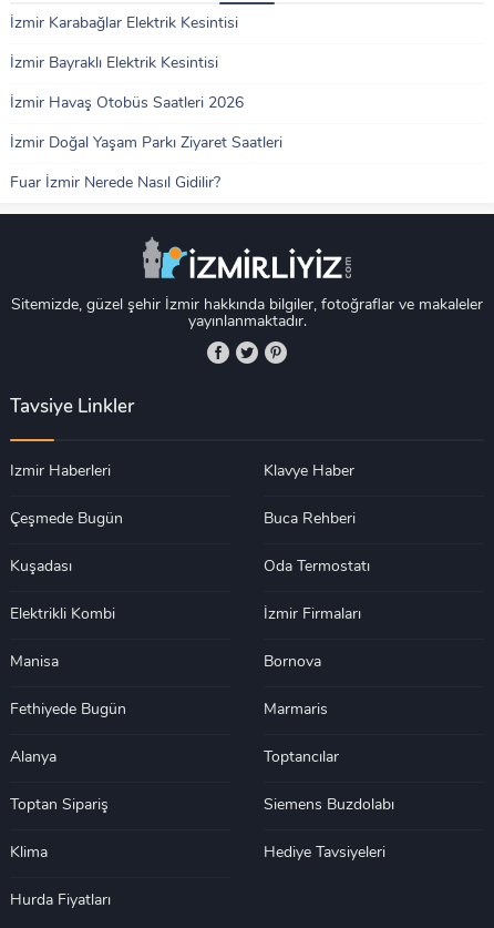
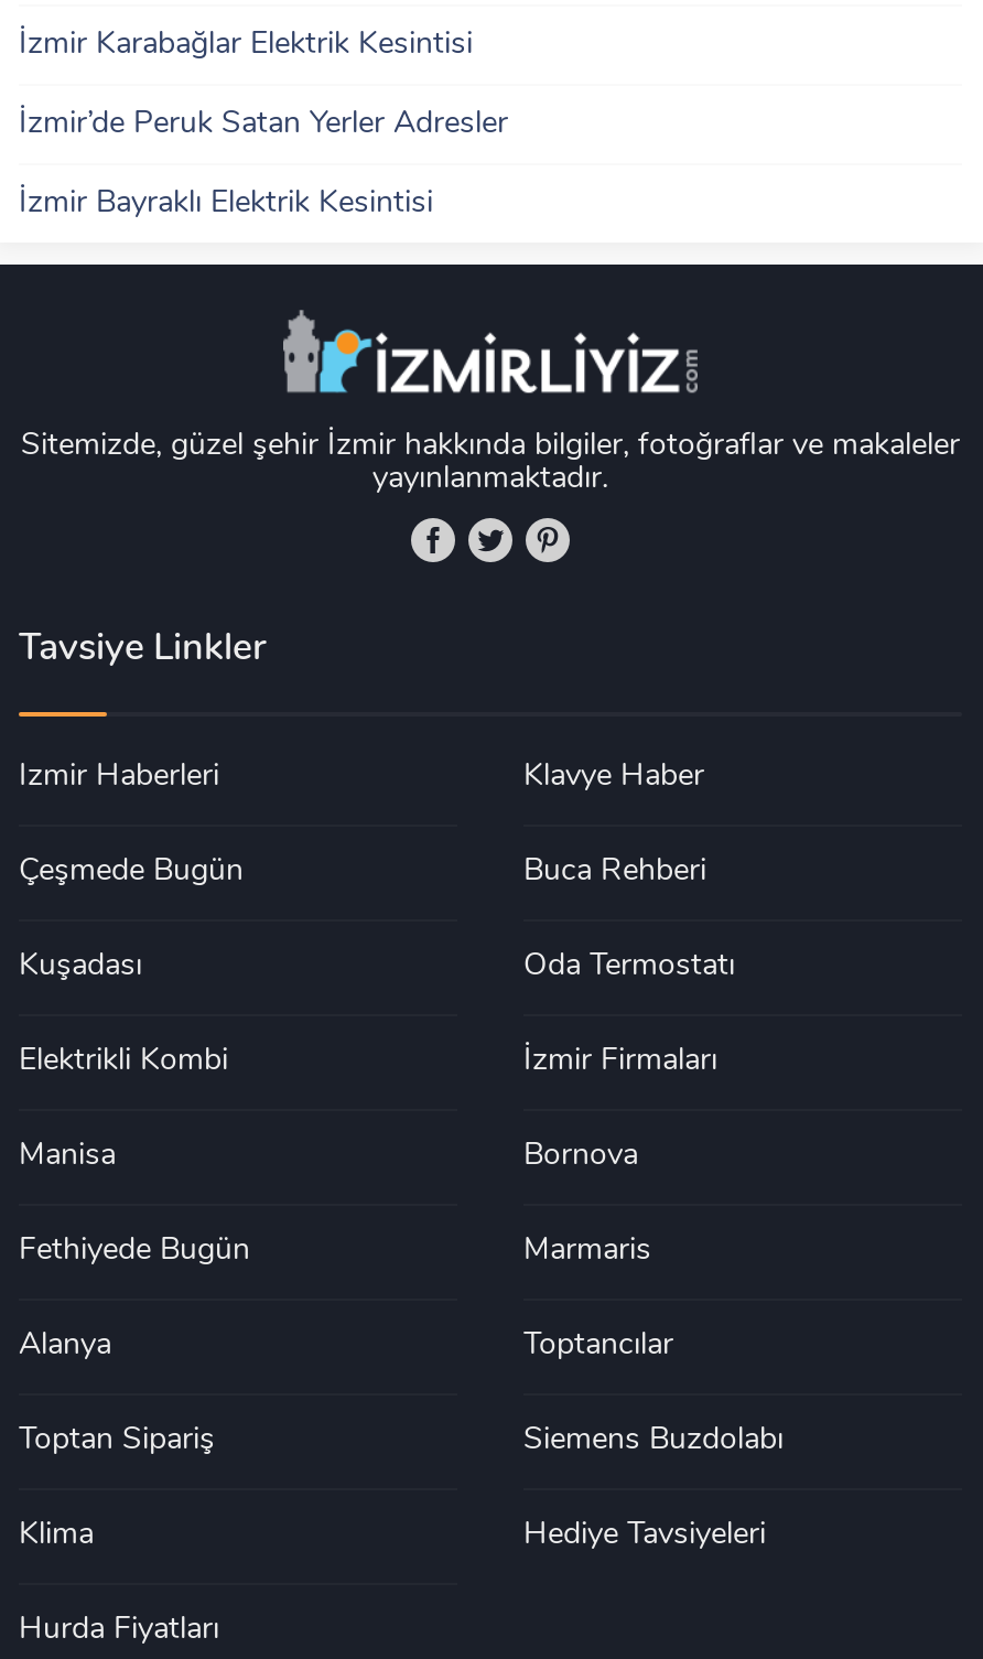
none -> [19,108,508,141] İzmir’de Peruk Satan Yerler Adresler
moved [10,55,218,72] -> [19,187,433,220]: İzmir Bayraklı Elektrik Kesintisi
[10,95,282,192] İzmir Havaş Otobüs Saatleri 2026 | İzmir Doğal Yaşam Parkı Ziyaret Saatleri | Fuar İzmir Nerede Nasıl Gidilir? -> none

